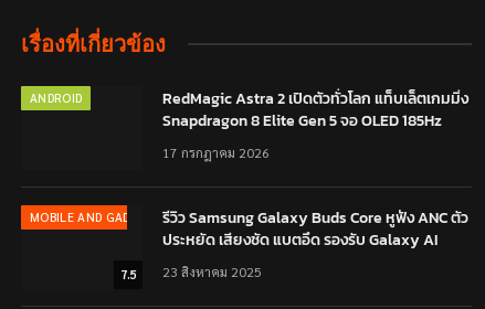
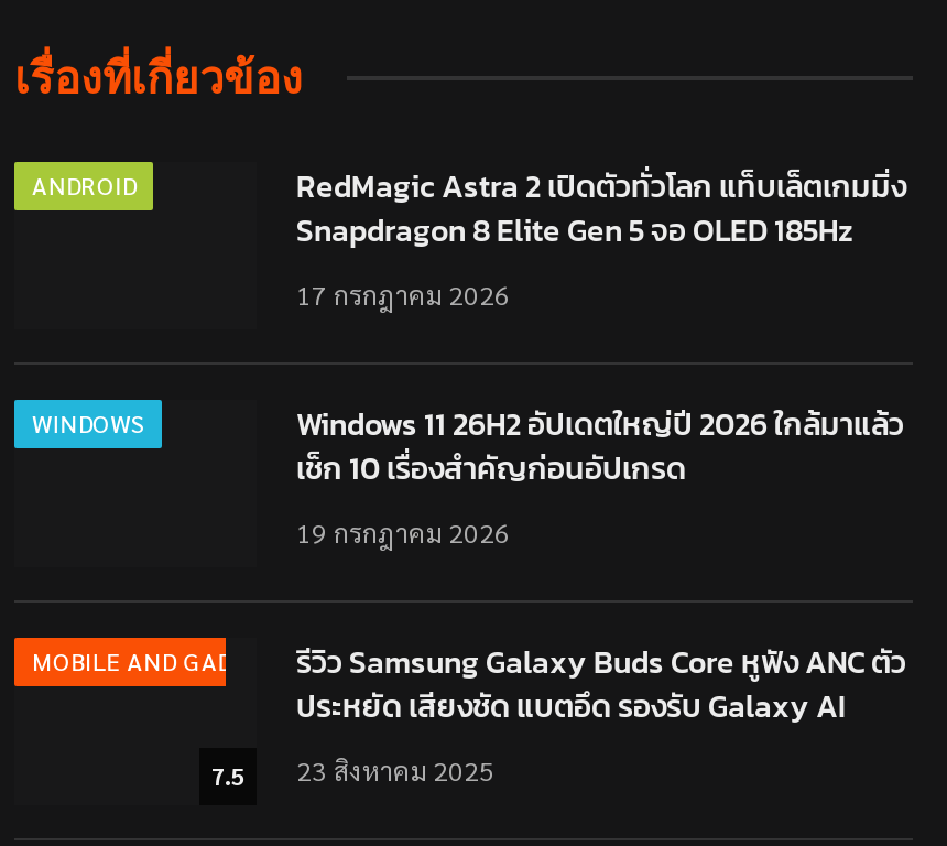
none -> [32,401,904,549] WINDOWS | Windows 11 26H2 อัปเดตใหญ่ปี 2026 ใกล้มาแล้ว | เช็ก 10 เรื่องสำคัญก่อนอัปเกรด | 19 กรกฎาคม 2026

